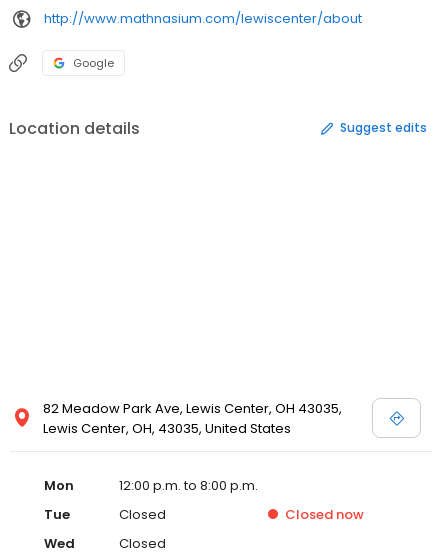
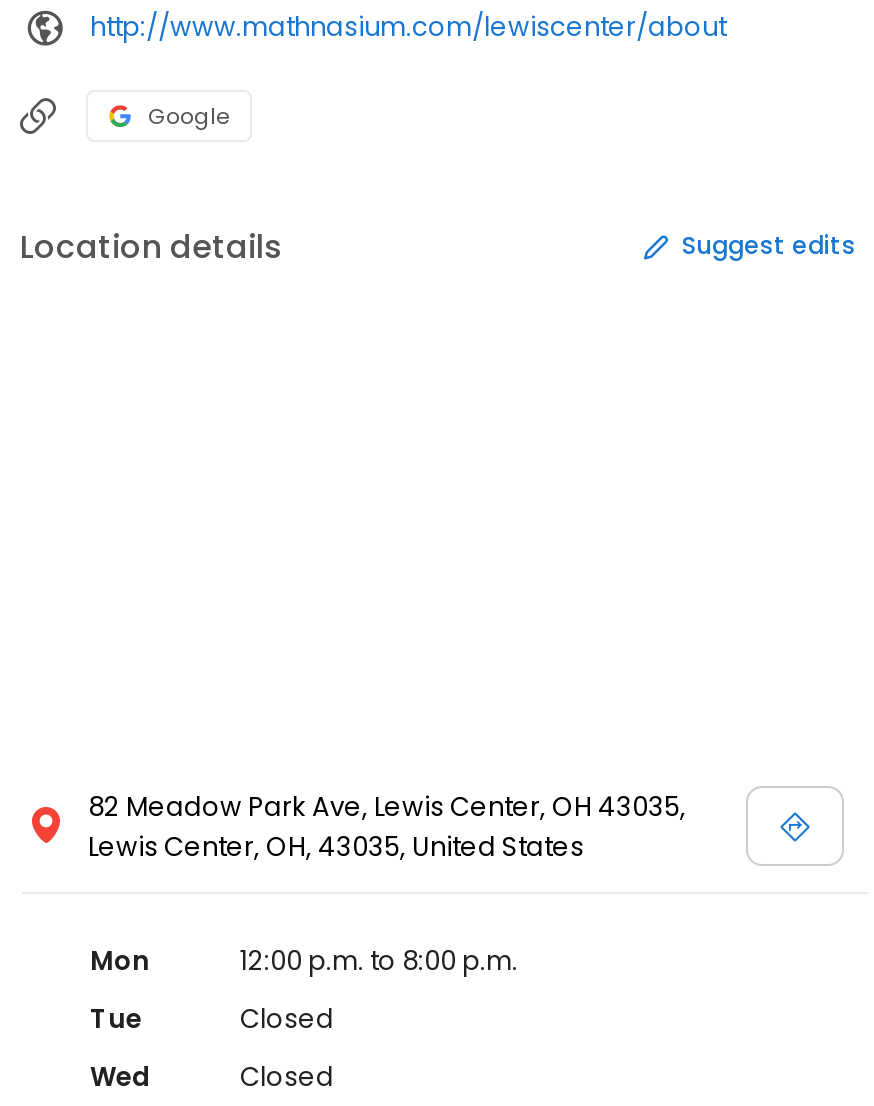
[285,505,364,524] Closed now -> none

